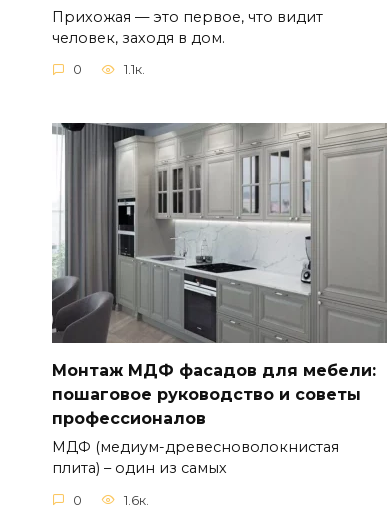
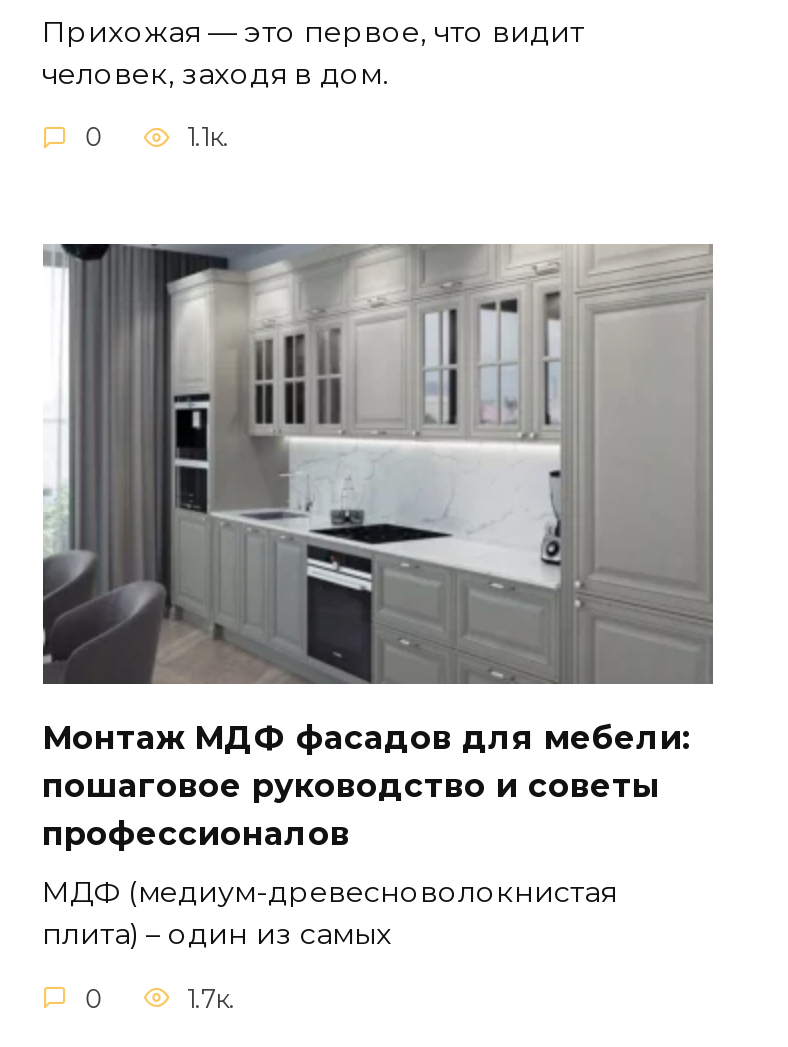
[124,493,149,508] 1.6к. -> [187,984,235,1014] 1.7к.

